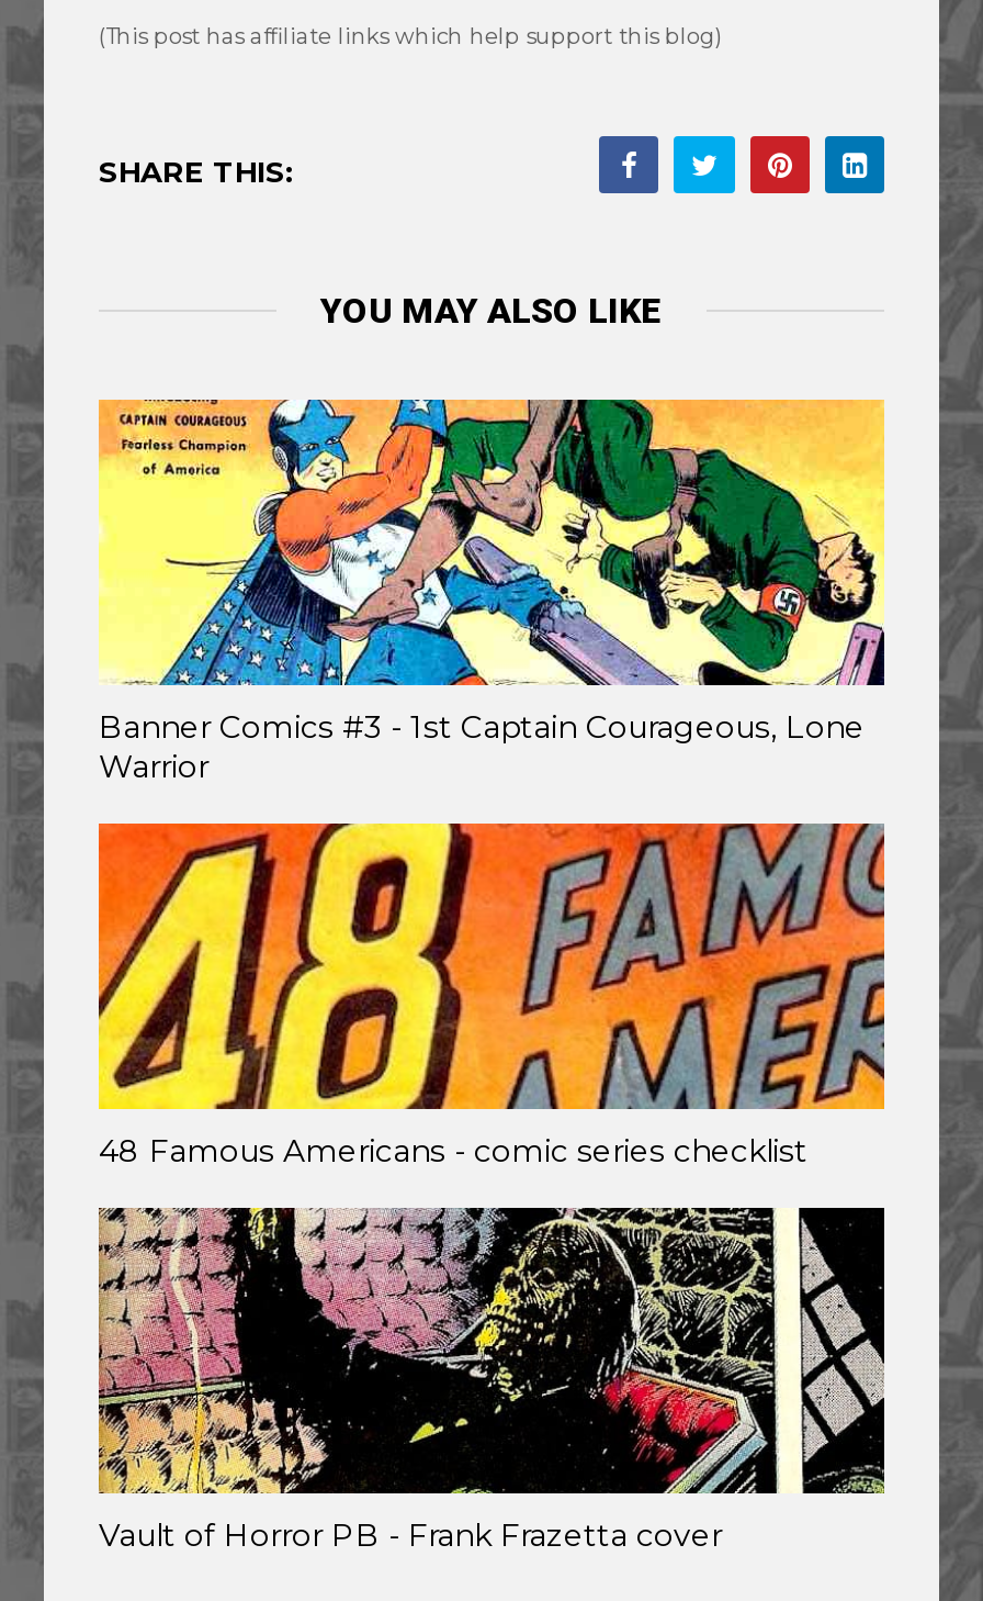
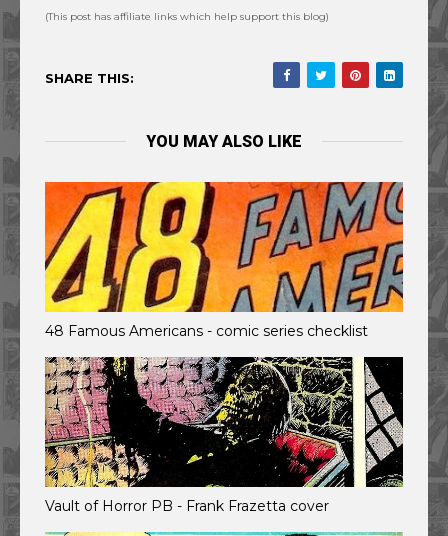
[97,398,886,786] [image] | Banner Comics #3 - 1st Captain Courageous, Lone | Warrior -> none

